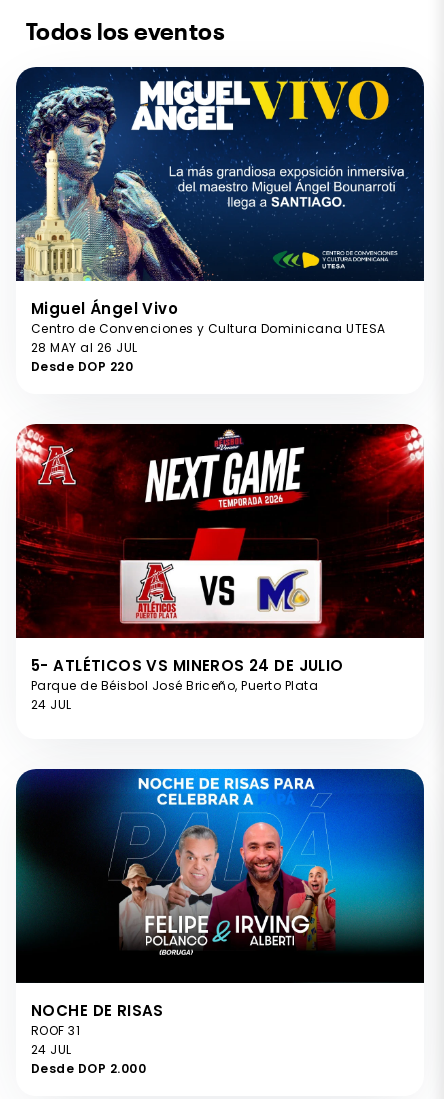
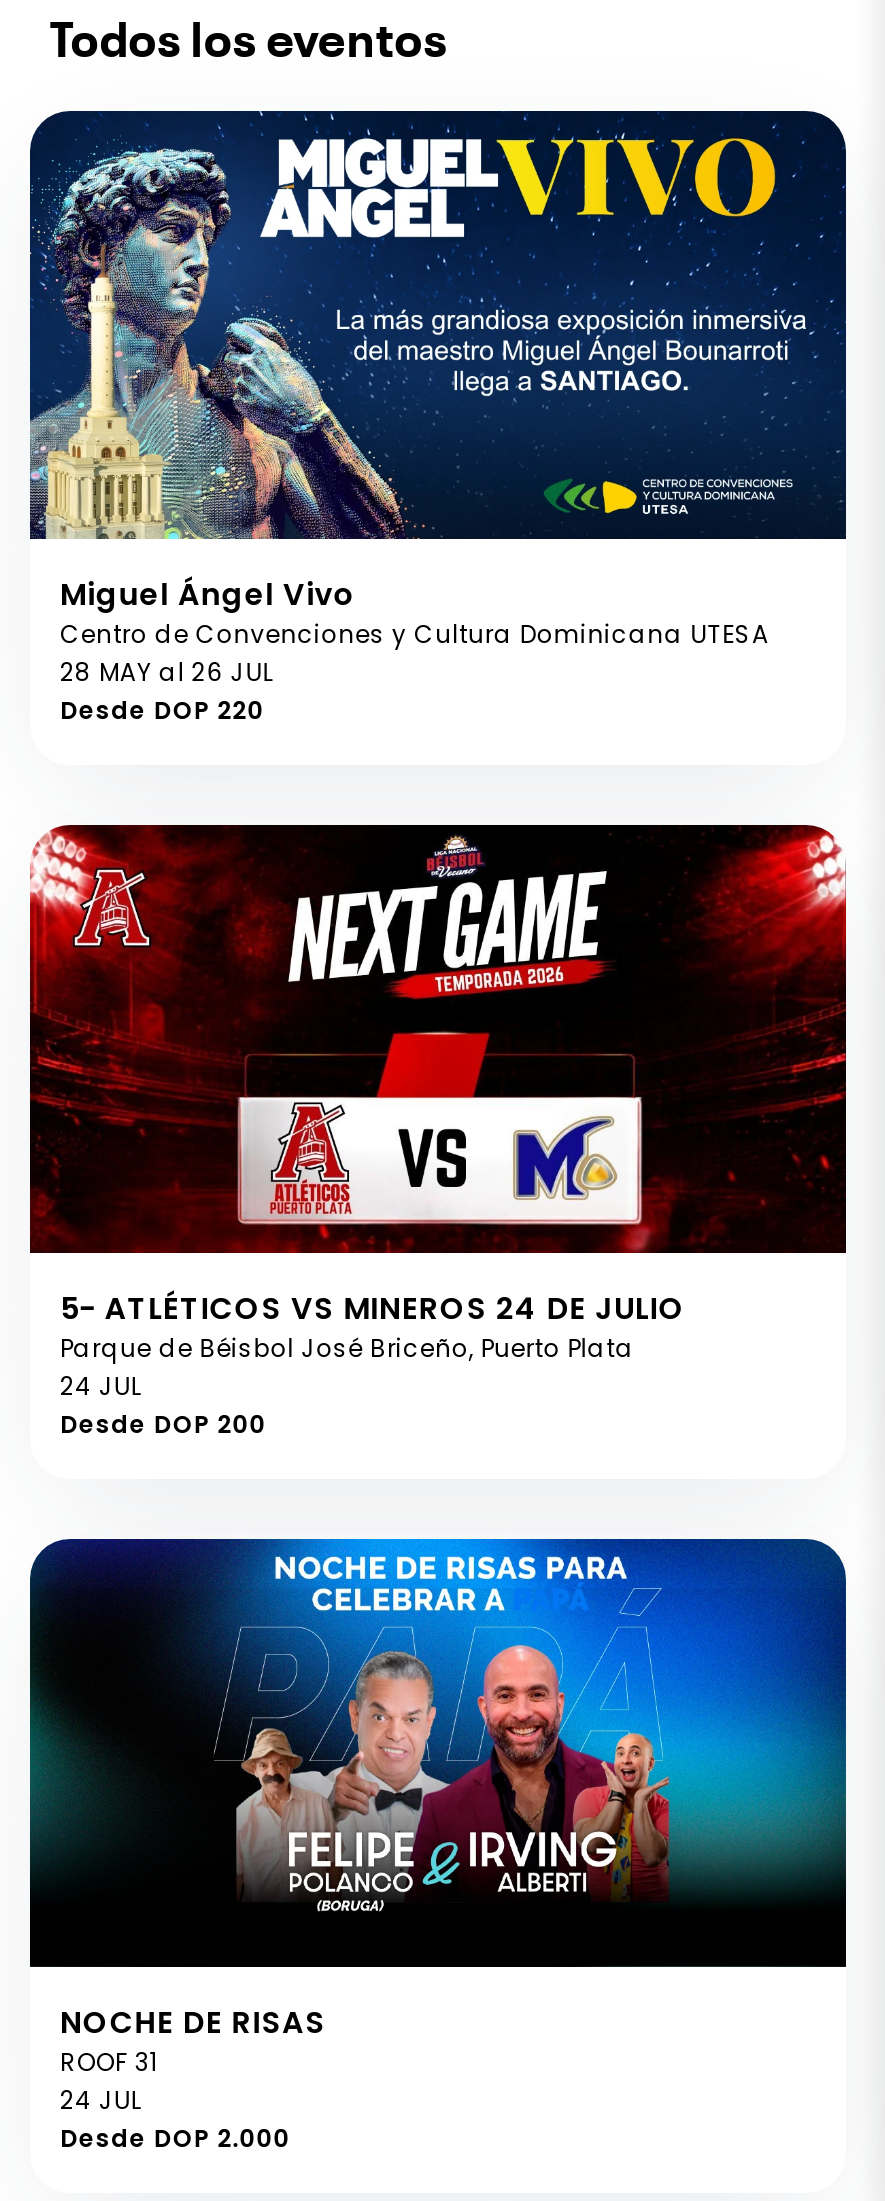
none -> [60,1407,266,1441] Desde DOP 200

